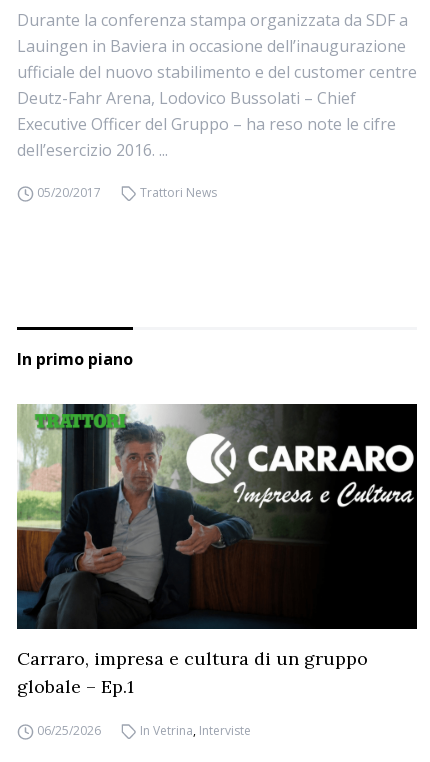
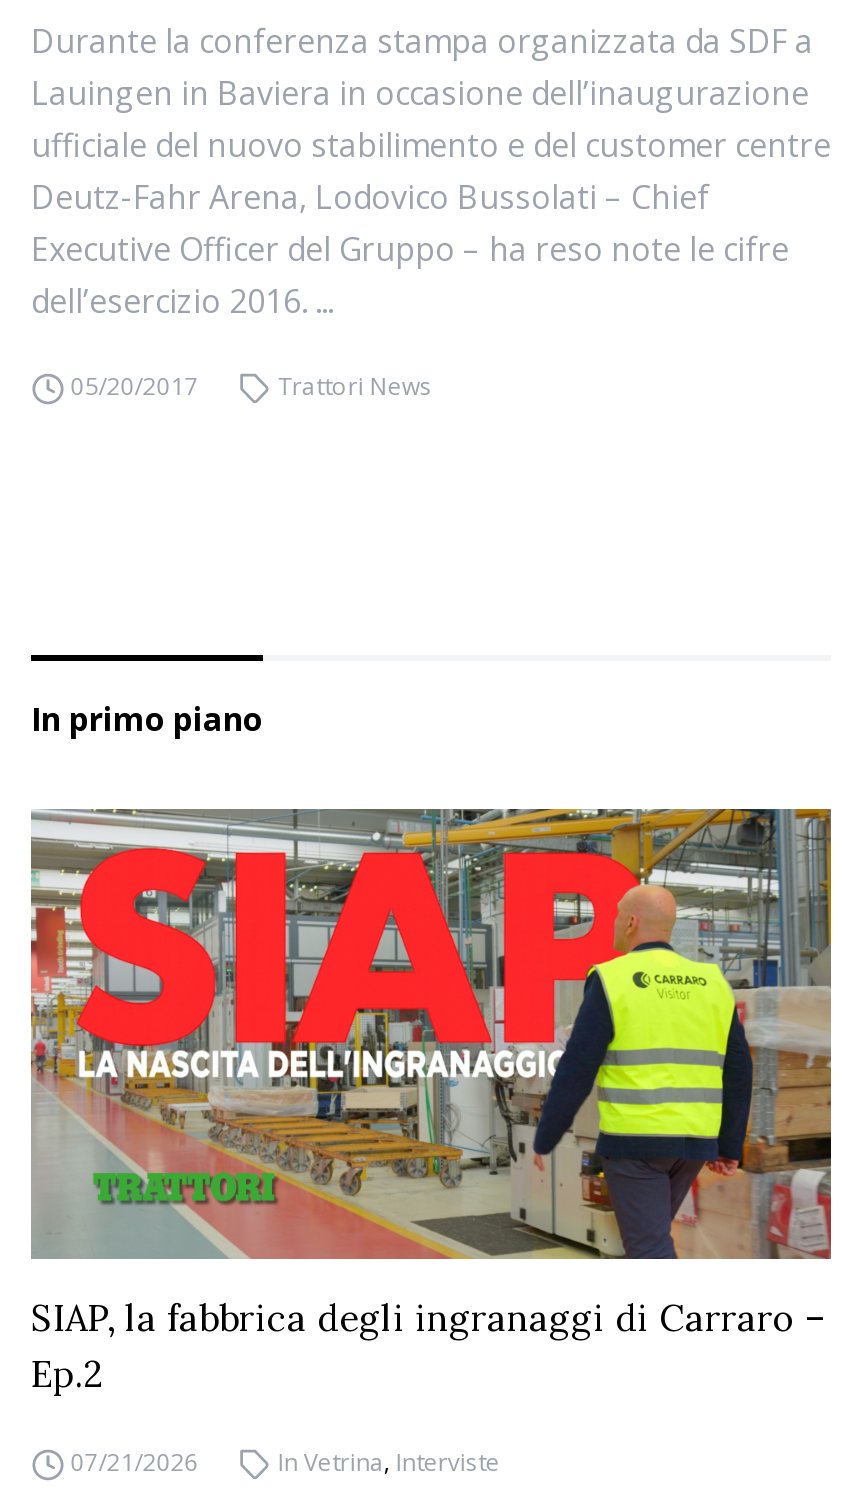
[17,403,418,698] [image] | Carraro, impresa e cultura di un gruppo | globale – Ep.1 -> [29,807,833,1397] [image] | SIAP, la fabbrica degli ingranaggi di Carraro – | Ep.2
[37,722,101,739] 06/25/2026 -> [70,1445,198,1479] 07/21/2026

